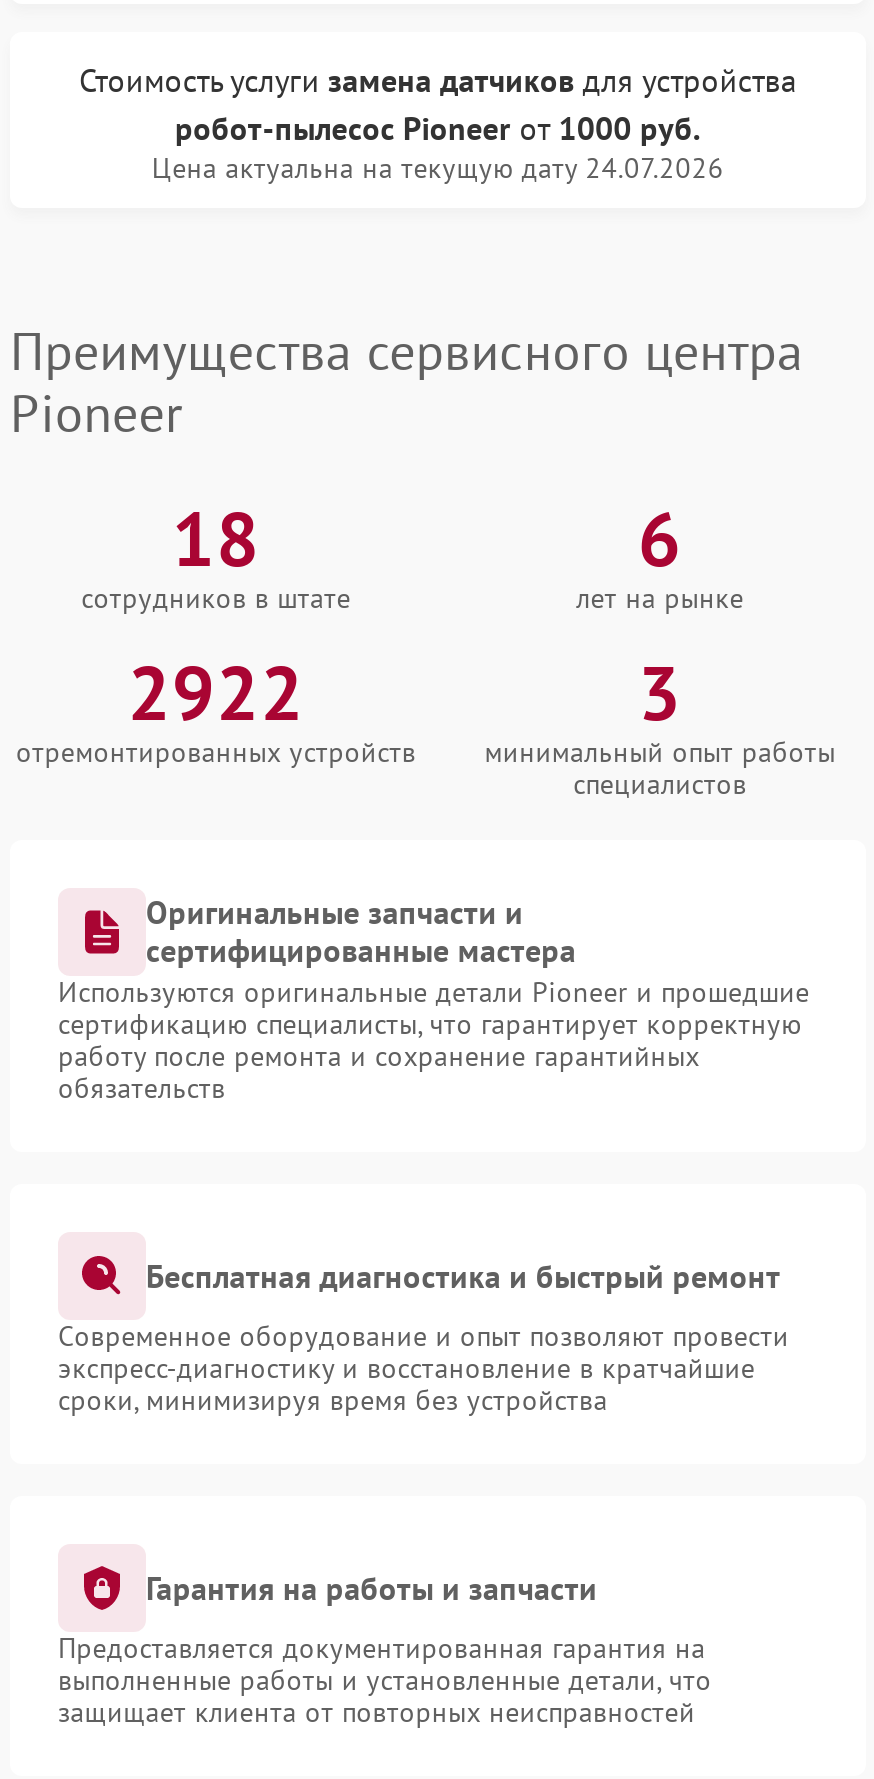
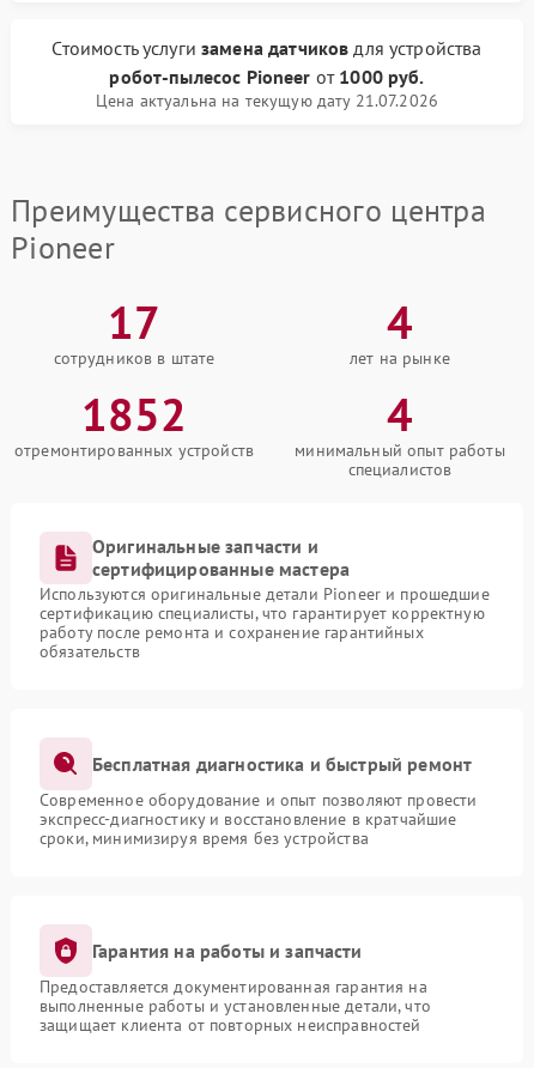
[152,150,724,186] Цена актуальна на текущую дату 24.07.2026 -> [96,90,438,112] Цена актуальна на текущую дату 21.07.2026
[172,488,260,586] 18 -> [108,292,161,351] 17
[638,488,682,586] 6 -> [387,292,413,351] 4
[127,642,305,740] 2922 -> [81,385,187,443] 1852
[638,642,682,740] 3 -> [387,385,413,443] 4

